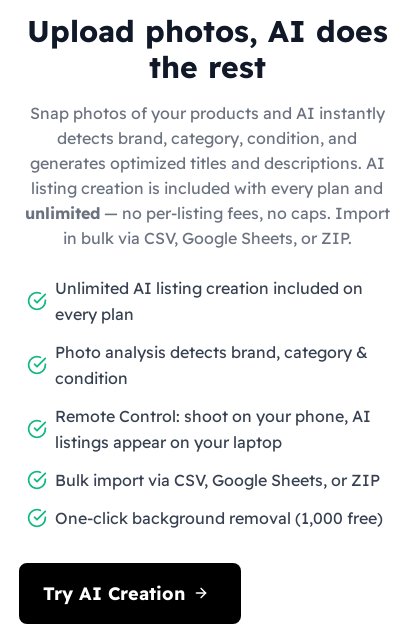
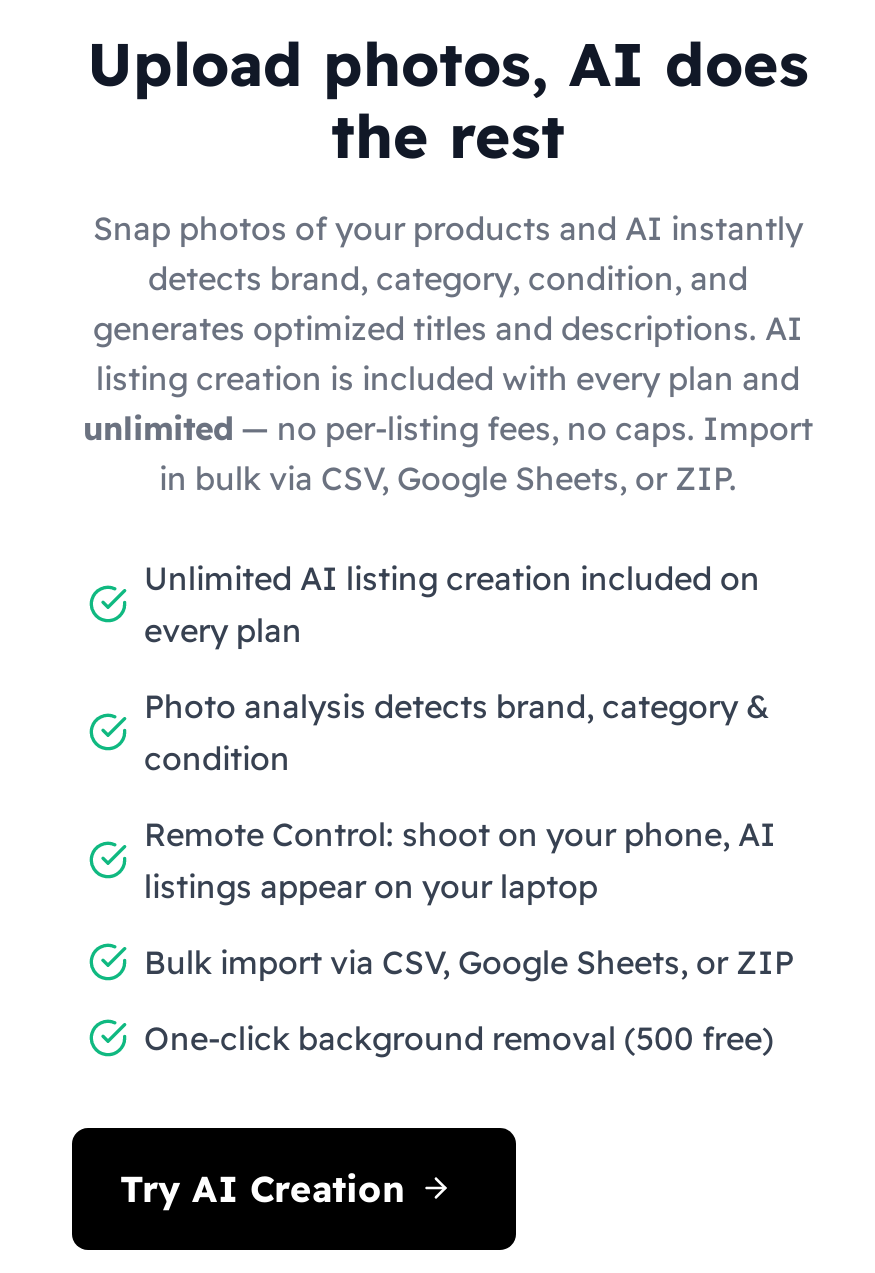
[55,508,383,528] One-click background removal (1,000 free) -> [144,1018,774,1058] One-click background removal (500 free)

